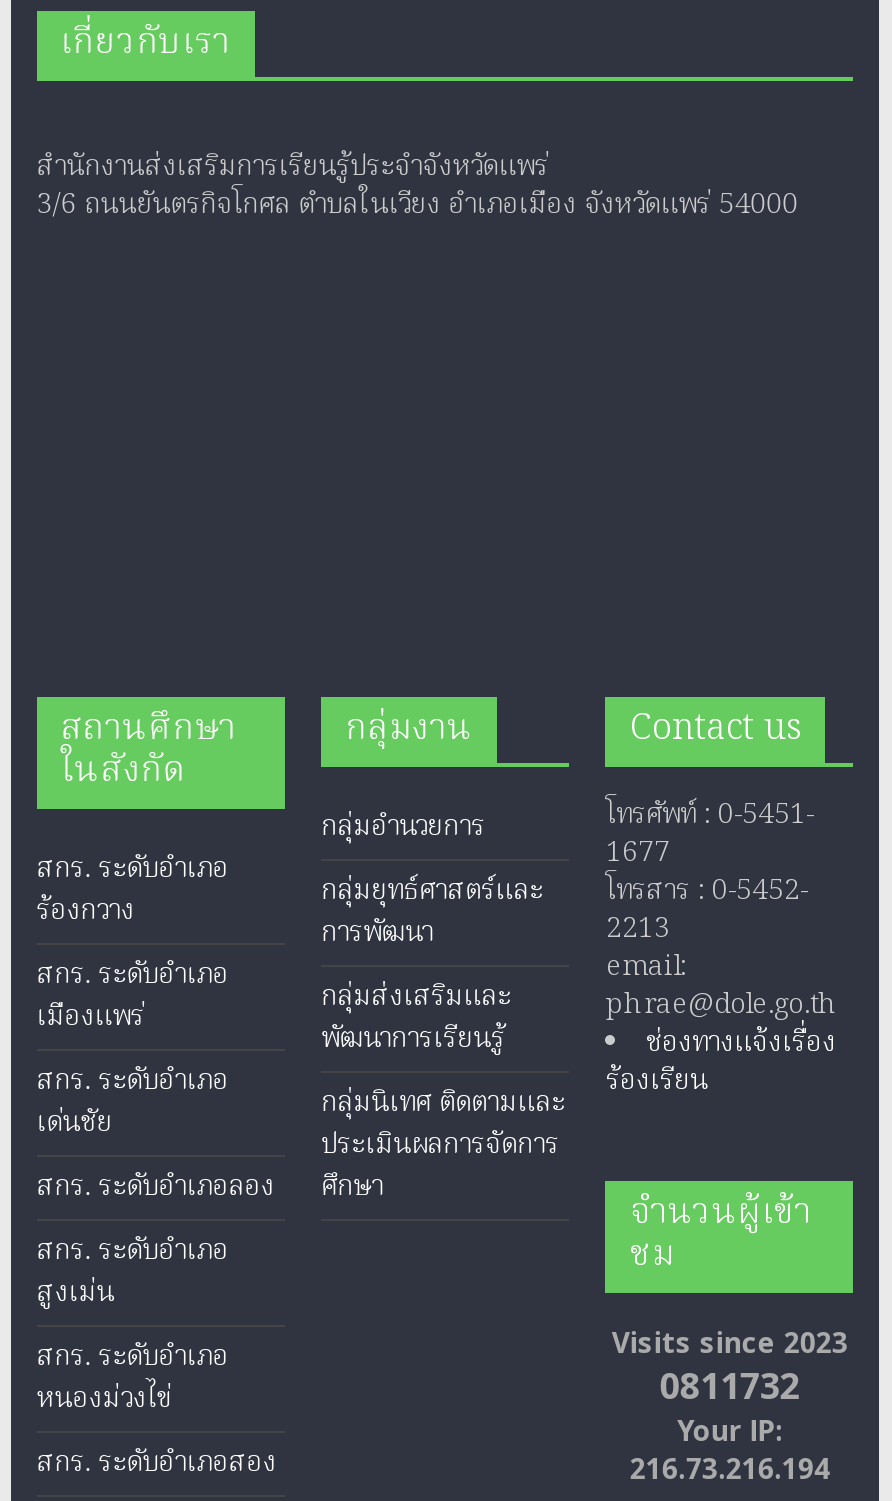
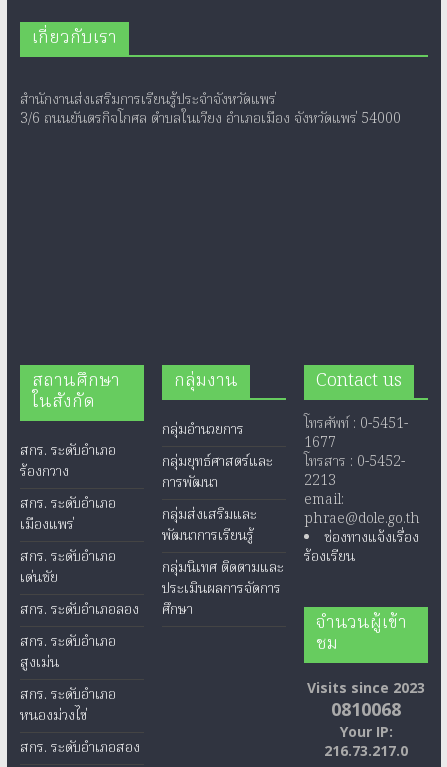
[660,1361,800,1409] 0811732 -> [331,697,401,721] 0810068
[630,1449,830,1487] 216.73.216.194 -> [324,741,408,760] 216.73.217.0

